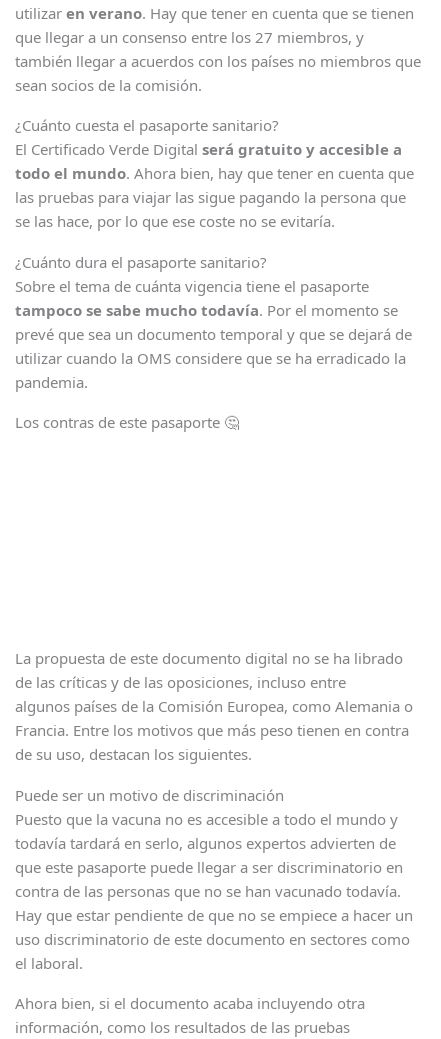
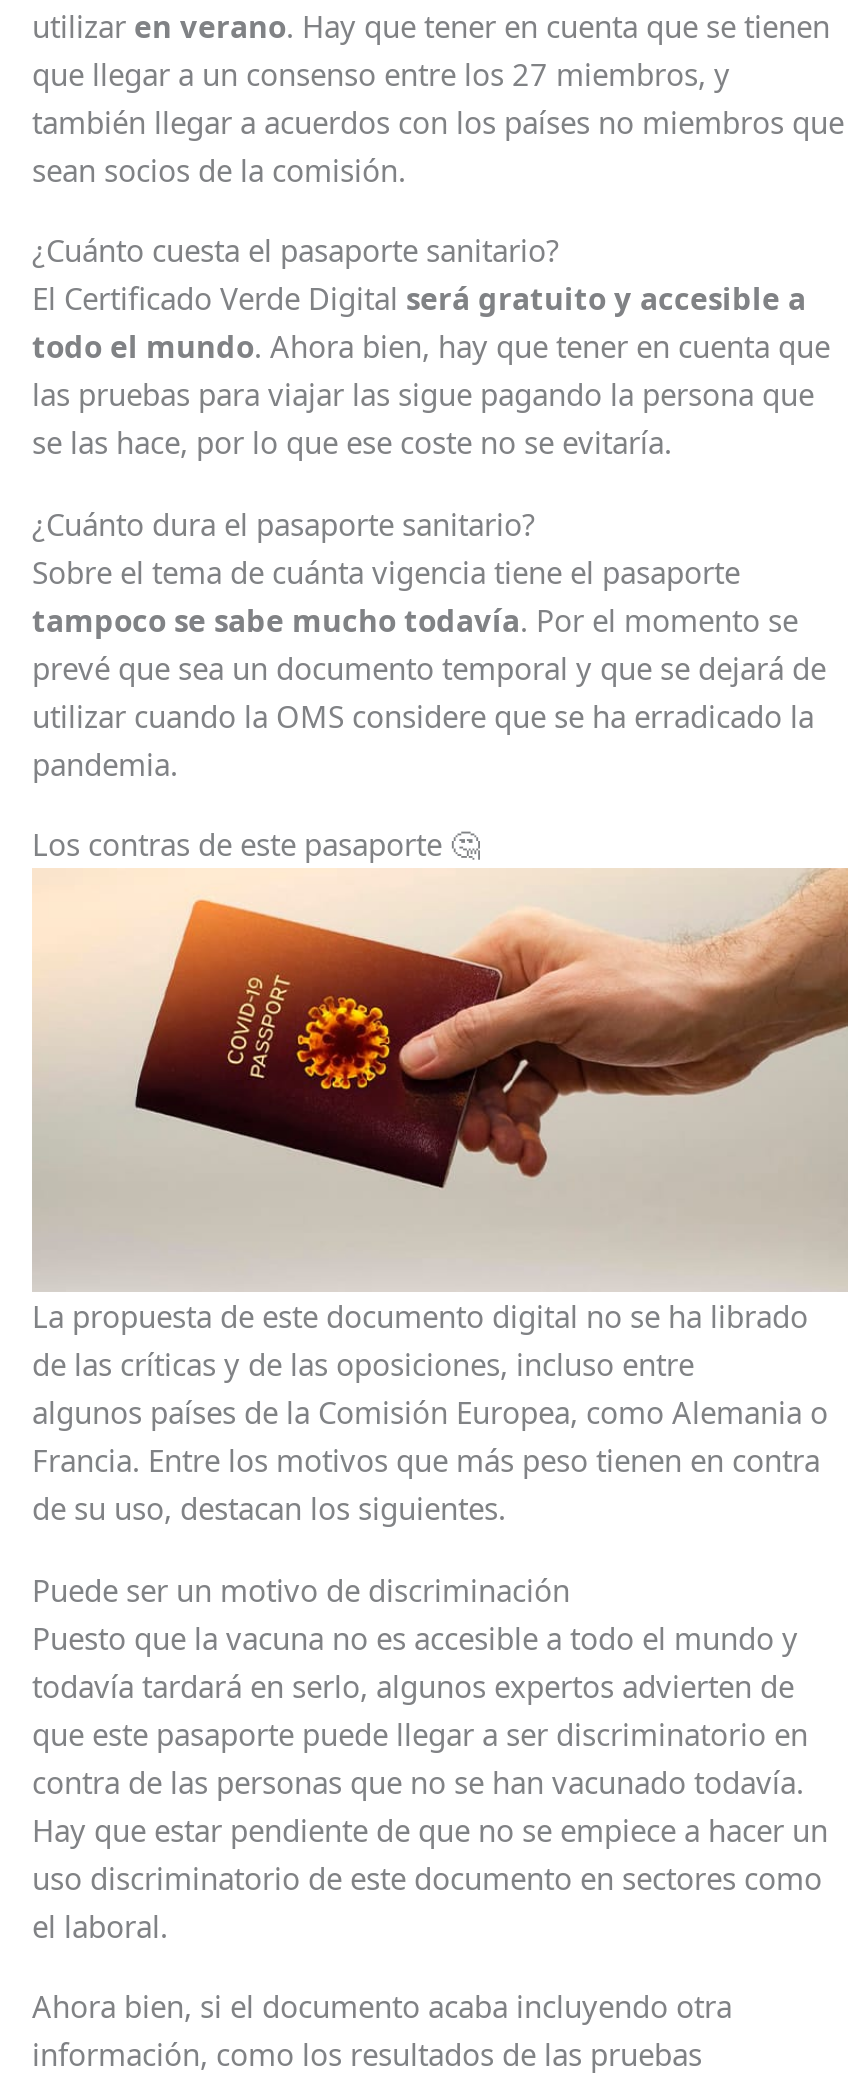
none -> [32,866,850,1292] [image]

